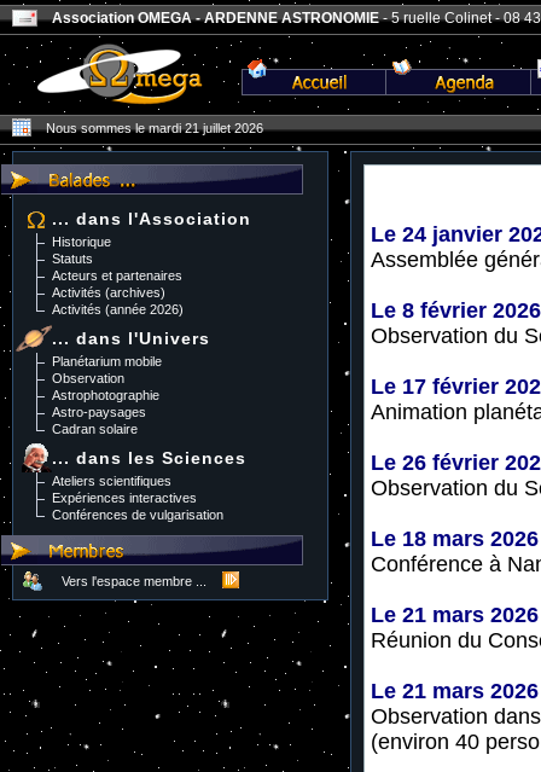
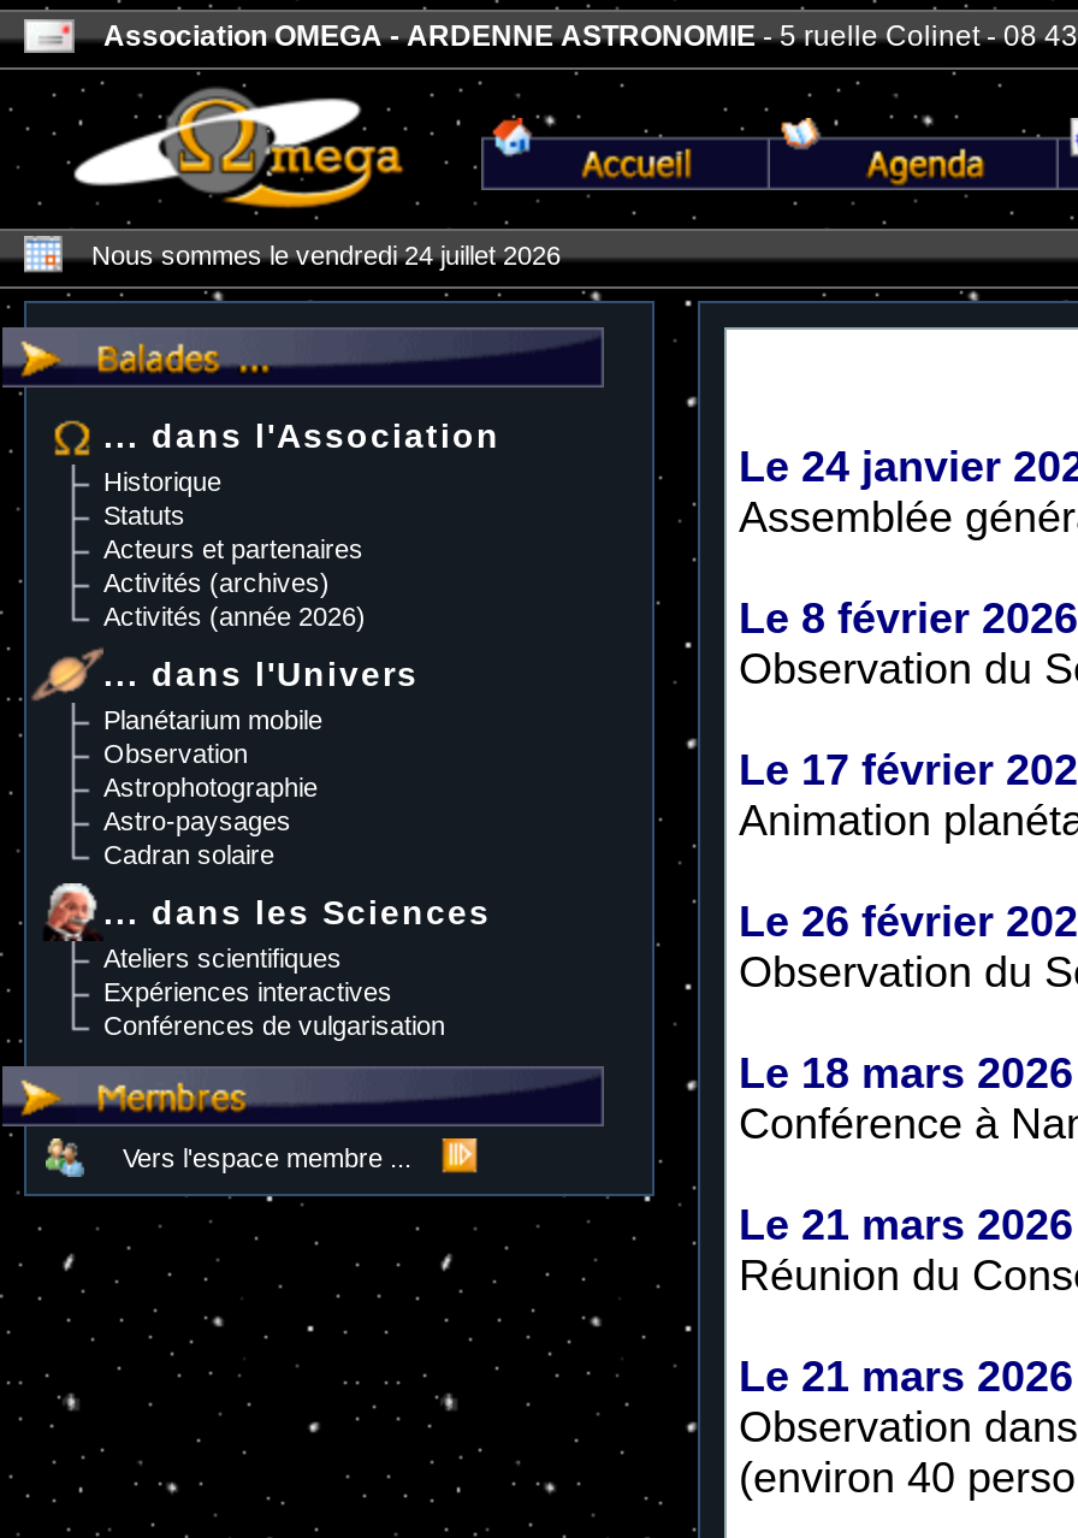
[46,121,263,135] Nous sommes le mardi 21 juillet 2026 -> [91,241,561,270] Nous sommes le vendredi 24 juillet 2026

